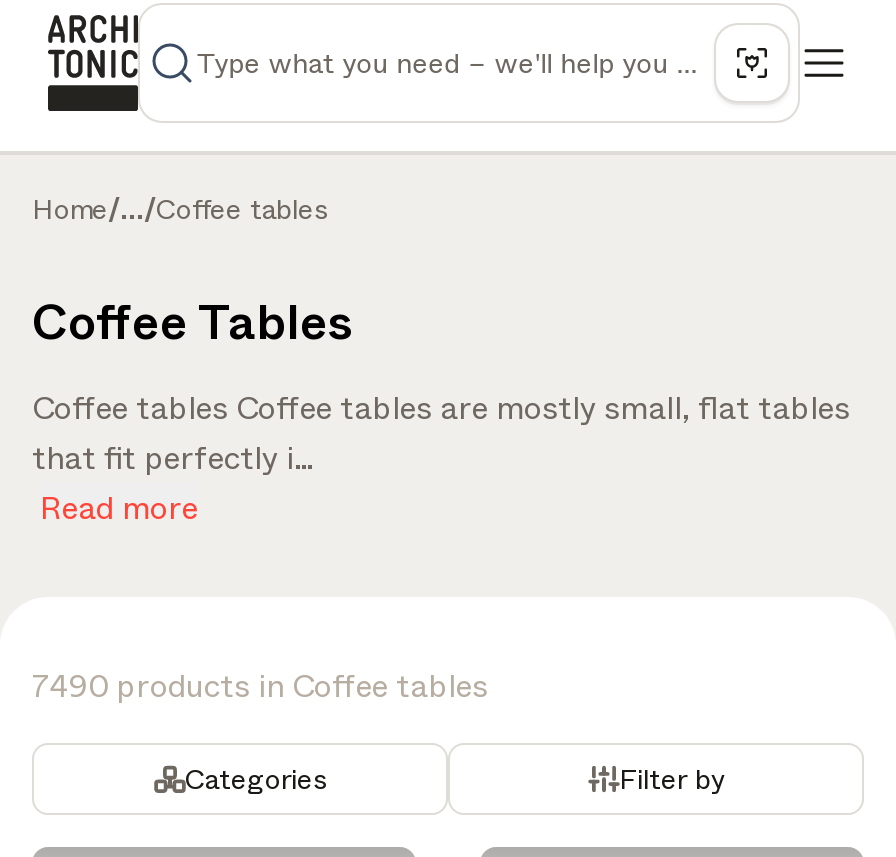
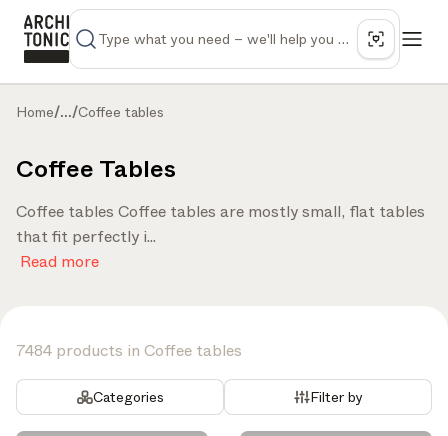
[32,663,488,709] 7490 products in Coffee tables -> [16,339,242,362] 7484 products in Coffee tables

